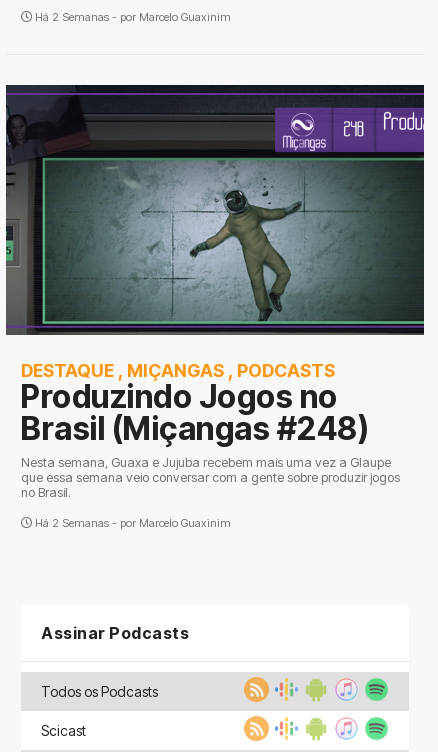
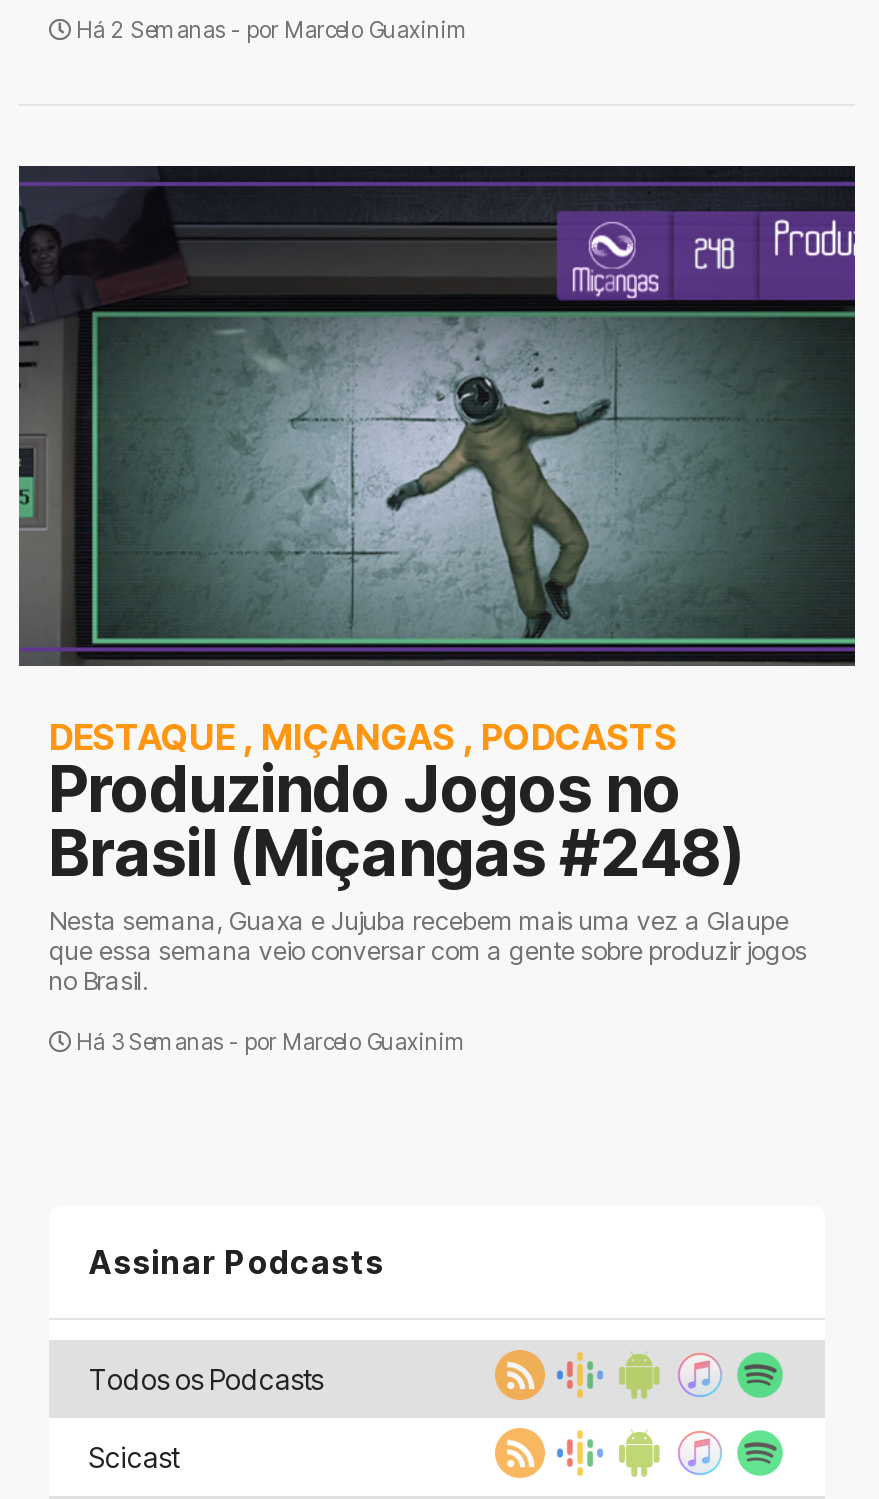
[32,516,231,530] Há 2 Semanas - por Marcelo Guaxinim -> [71,1028,467,1056] Há 3 Semanas - por Marcelo Guaxinim

